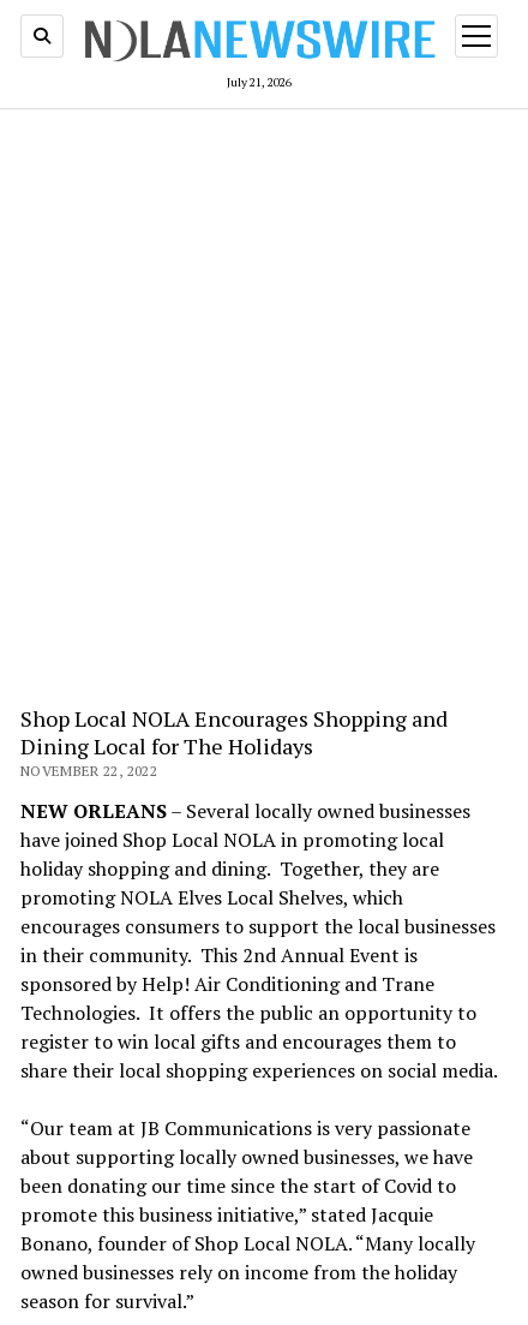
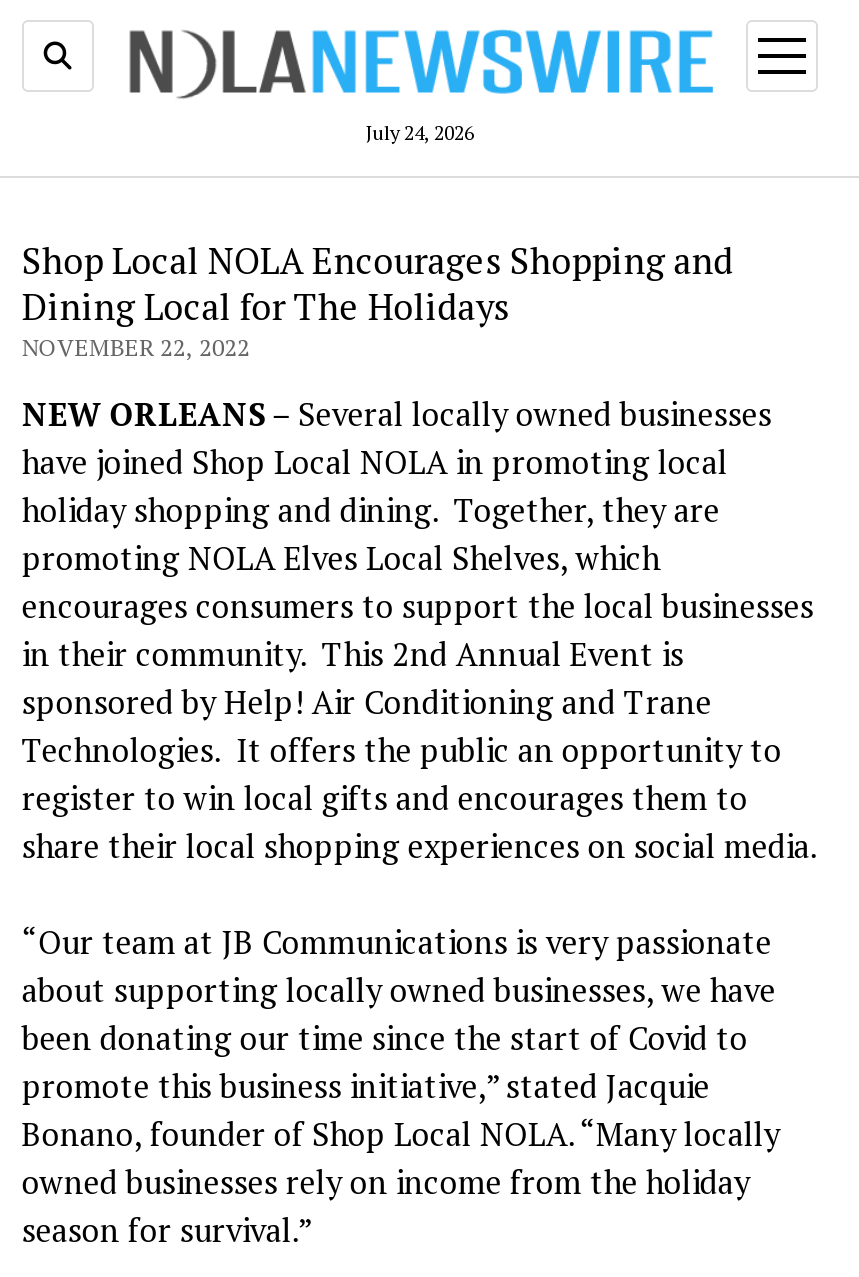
[227,74,292,90] July 21, 2026 -> [366,120,474,146] July 24, 2026

